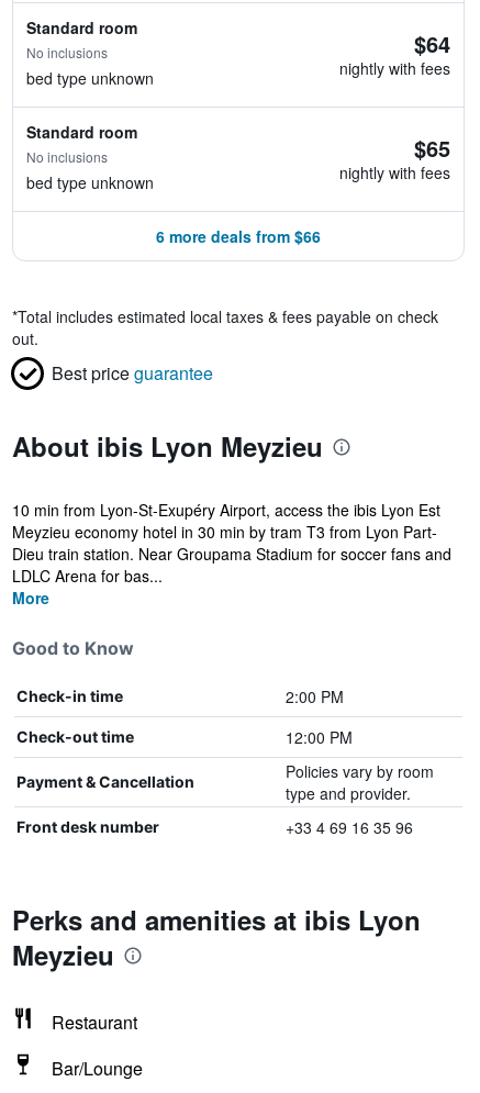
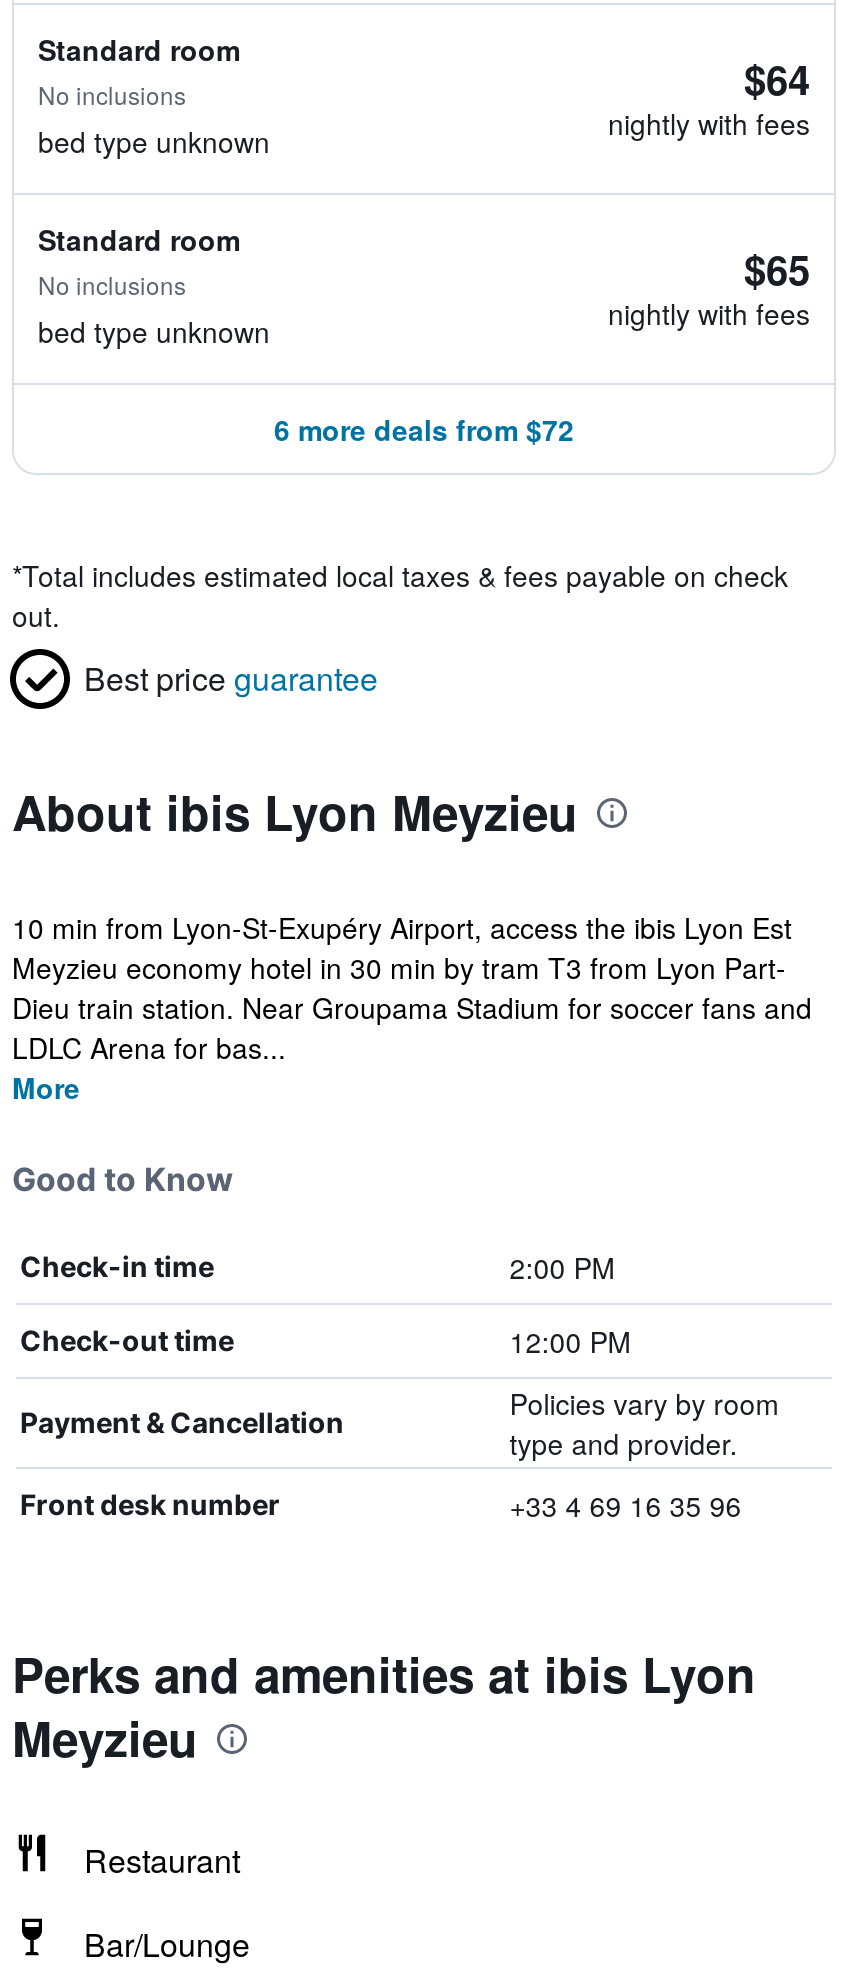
[156,225,321,247] 6 more deals from $66 -> [274,409,574,449] 6 more deals from $72

